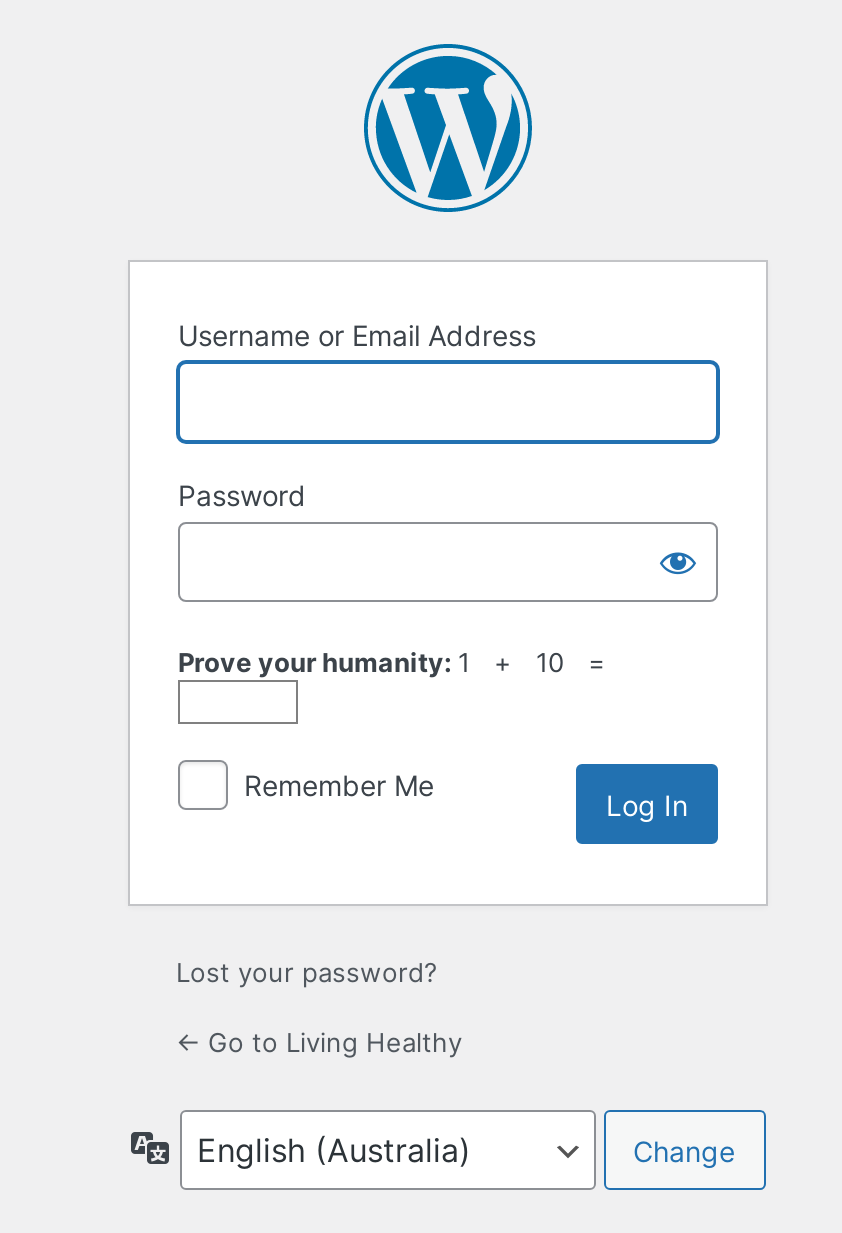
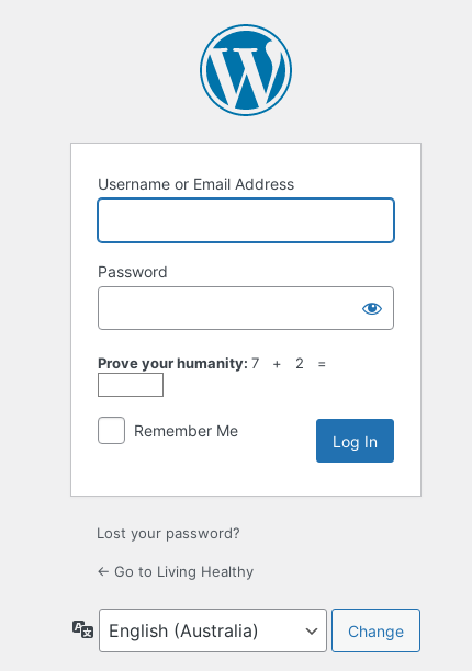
[178,647,622,679] Prove your humanity: 1 + 10 = -> [98,355,336,372] Prove your humanity: 7 + 2 =

